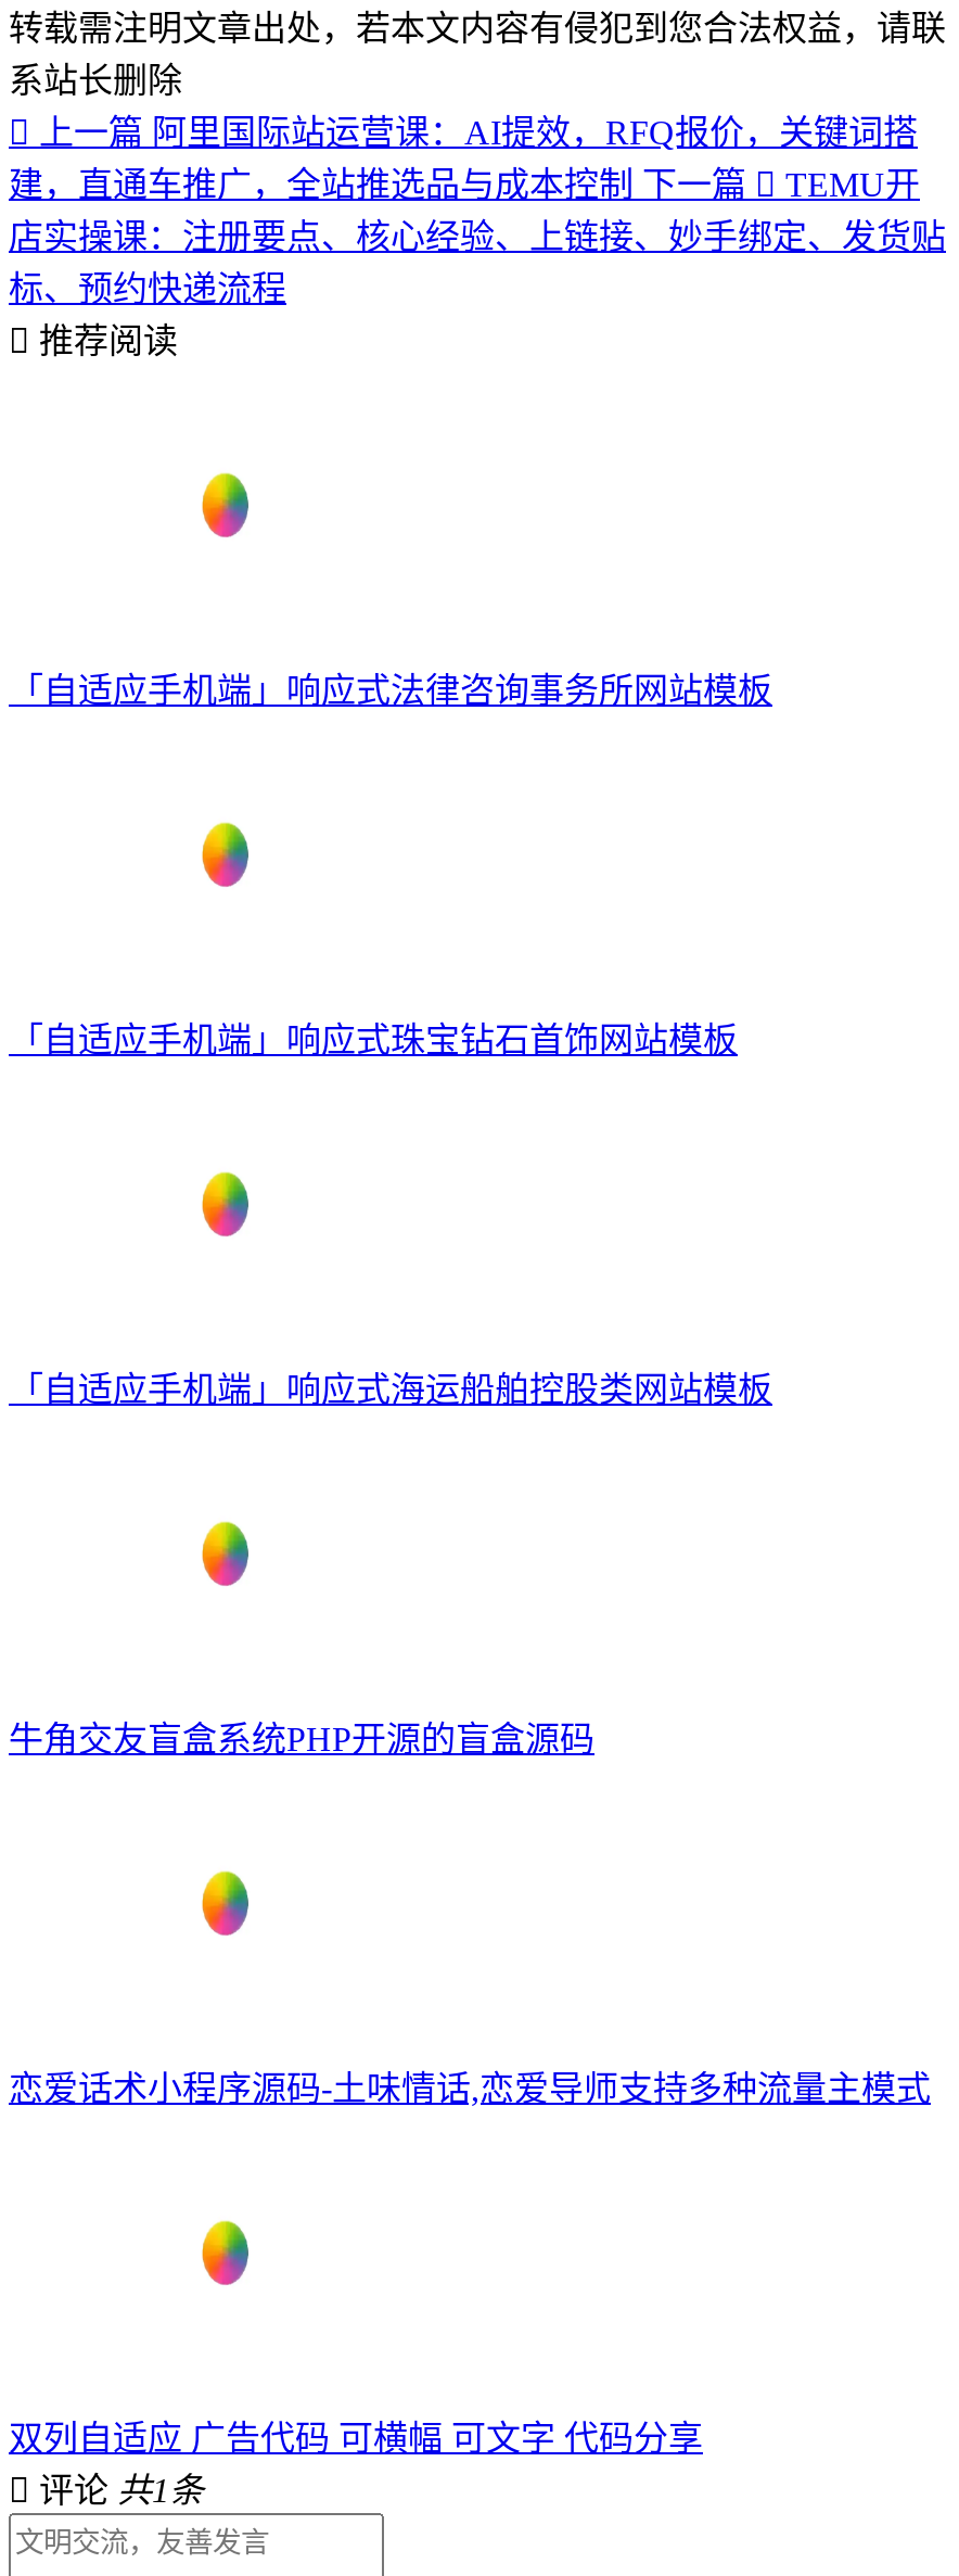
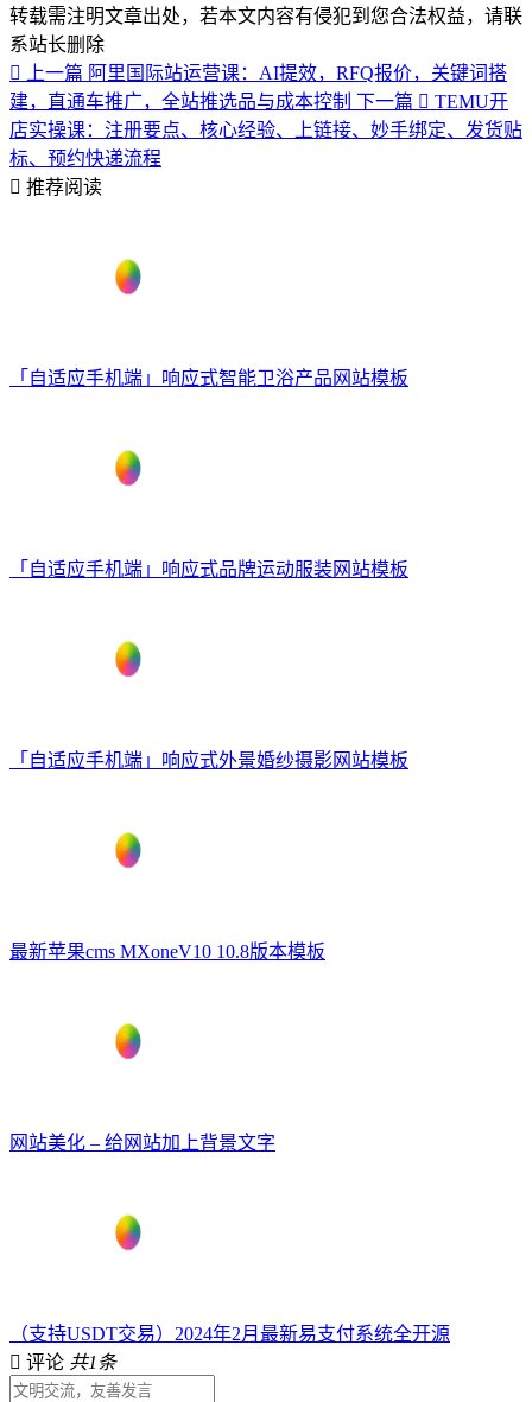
[9,673,772,710] 「自适应手机端」响应式法律咨询事务所网站模板 -> [9,368,408,389] 「自适应手机端」响应式智能卫浴产品网站模板
[9,1022,738,1059] 「自适应手机端」响应式珠宝钻石首饰网站模板 -> [9,560,408,580] 「自适应手机端」响应式品牌运动服装网站模板
[9,1372,772,1409] 「自适应手机端」响应式海运船舶控股类网站模板 -> [9,751,408,771] 「自适应手机端」响应式外景婚纱摄影网站模板
[9,1721,594,1758] 牛角交友盲盒系统PHP开源的盲盒源码 -> [9,942,325,962] 最新苹果cms MXoneV10 10.8版本模板
[9,2071,931,2108] 恋爱话术小程序源码-土味情话,恋爱导师支持多种流量主模式 -> [9,1133,275,1153] 网站美化 – 给网站加上背景文字
[9,2421,703,2457] 双列自适应 广告代码 可横幅 可文字 代码分享 -> [9,1324,450,1344] （支持USDT交易）2024年2月最新易支付系统全开源

